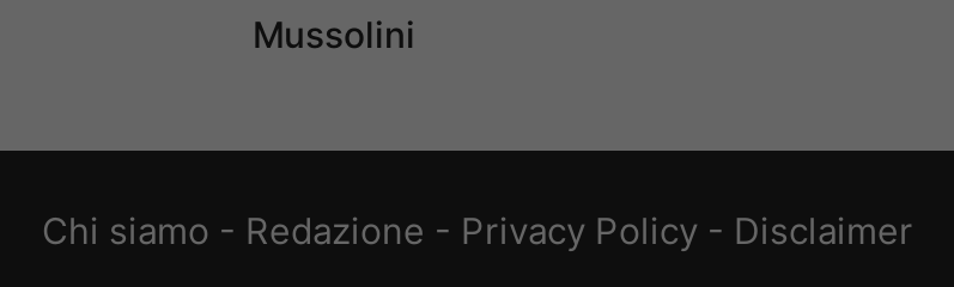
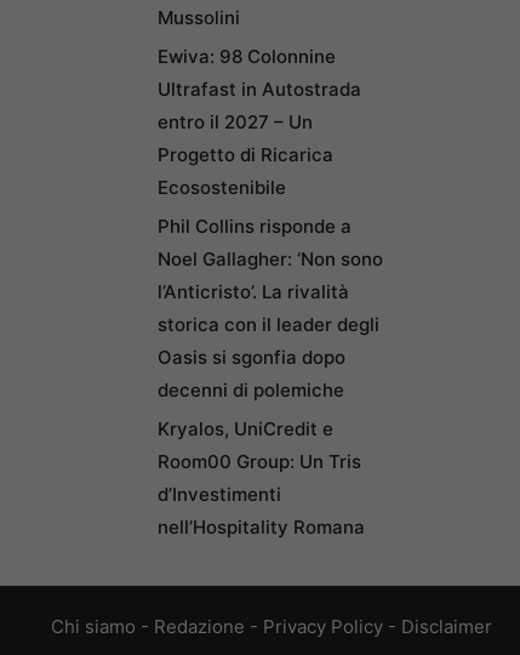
none -> [158,45,383,539] Ewiva: 98 Colonnine | Ultrafast in Autostrada | entro il 2027 – Un | Progetto di Ricarica | Ecosostenibile | Phil Collins risponde a | Noel Gallagher: ‘Non sono | l’Anticristo’. La rivalità | storica con il leader degli | Oasis si sgonfia dopo | decenni di polemiche | Kryalos, UniCredit e | Room00 Group: Un Tris | d’Investimenti | nell’Hospitality Romana

